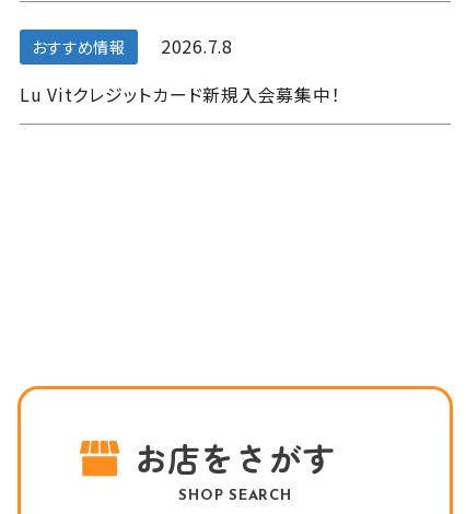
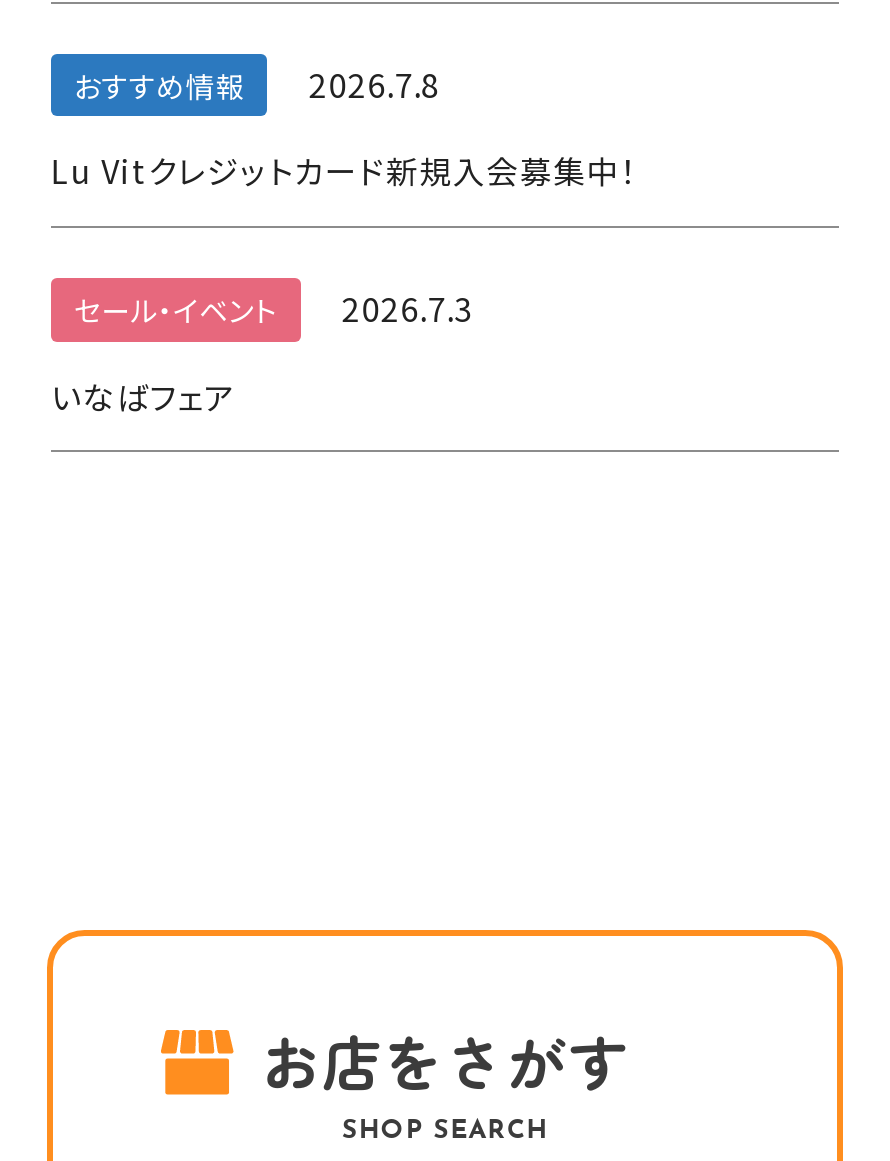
none -> [51,285,474,419] セール・イベント | 2026.7.3 | いなばフェア

